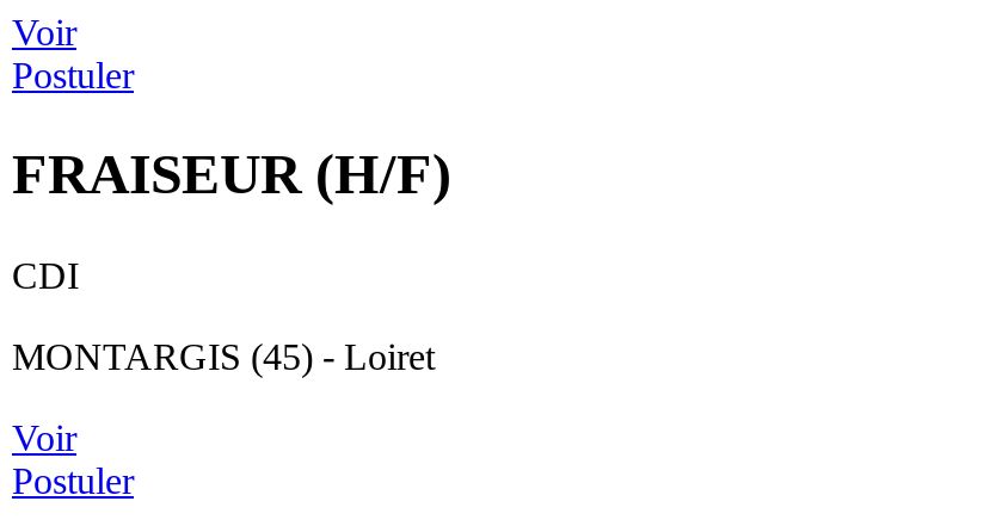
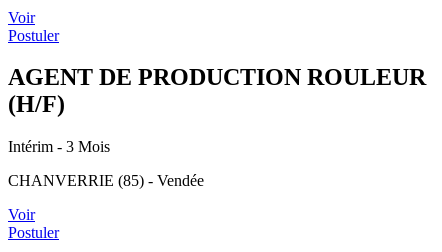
[12,144,451,206] FRAISEUR (H/F) -> [8,64,426,117] AGENT DE PRODUCTION ROULEUR | (H/F)
[12,256,79,297] CDI -> [8,138,110,155] Intérim - 3 Mois
[12,337,435,378] MONTARGIS (45) - Loiret -> [8,172,204,189] CHANVERRIE (85) - Vendée

